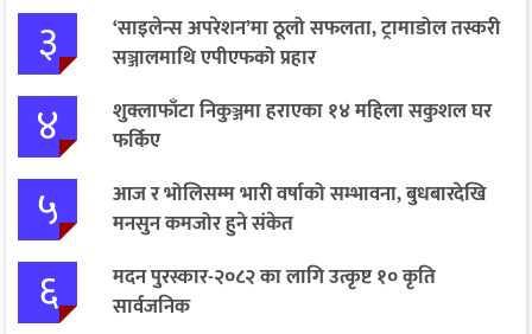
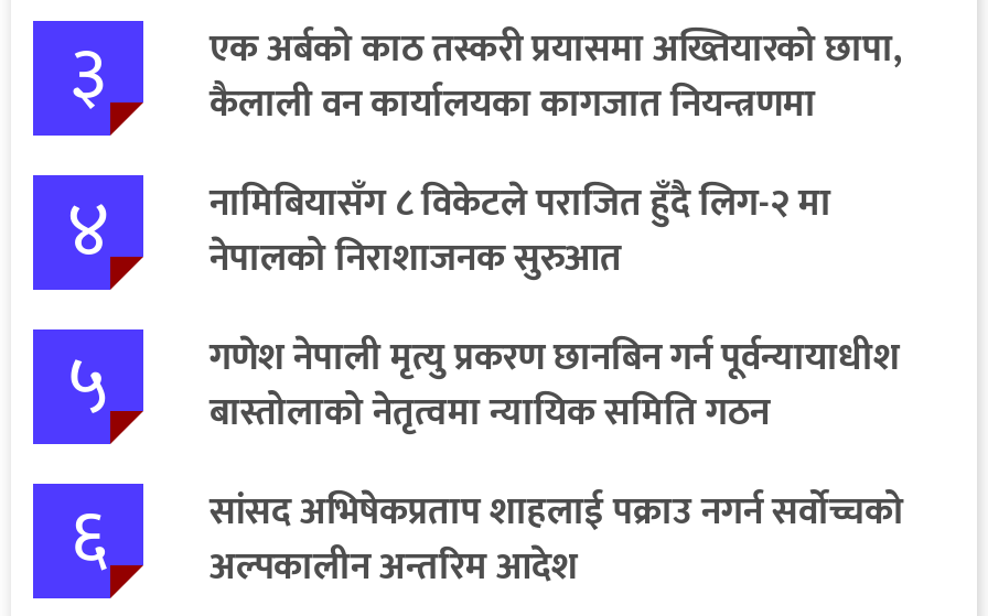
[113,12,500,75] ‘साइलेन्स अपरेशन’मा ठूलो सफलता, ट्रामाडोल तस्करी | सञ्जालमाथि एपीएफको प्रहार -> [210,19,902,136] एक अर्बको काठ तस्करी प्रयासमा अख्तियारको छापा, | कैलाली वन कार्यालयका कागजात नियन्त्रणमा
[113,95,492,158] शुक्लाफाँटा निकुञ्जमा हराएका १४ महिला सकुशल घर | फर्किए -> [210,174,831,290] नामिबियासँग ८ विकेटले पराजित हुँदै लिग-२ मा | नेपालको निराशाजनक सुरुआत
[113,178,486,241] आज र भोलिसम्म भारी वर्षाको सम्भावना, बुधबारदेखि | मनसुन कमजोर हुने संकेत -> [210,328,900,445] गणेश नेपाली मृत्यु प्रकरण छानबिन गर्न पूर्वन्यायाधीश | बास्तोलाको नेतृत्वमा न्यायिक समिति गठन
[113,261,436,324] मदन पुरस्कार-२०८२ का लागि उत्कृष्ट १० कृति | सार्वजनिक -> [210,482,904,599] सांसद अभिषेकप्रताप शाहलाई पक्राउ नगर्न सर्वोच्चको | अल्पकालीन अन्तरिम आदेश

